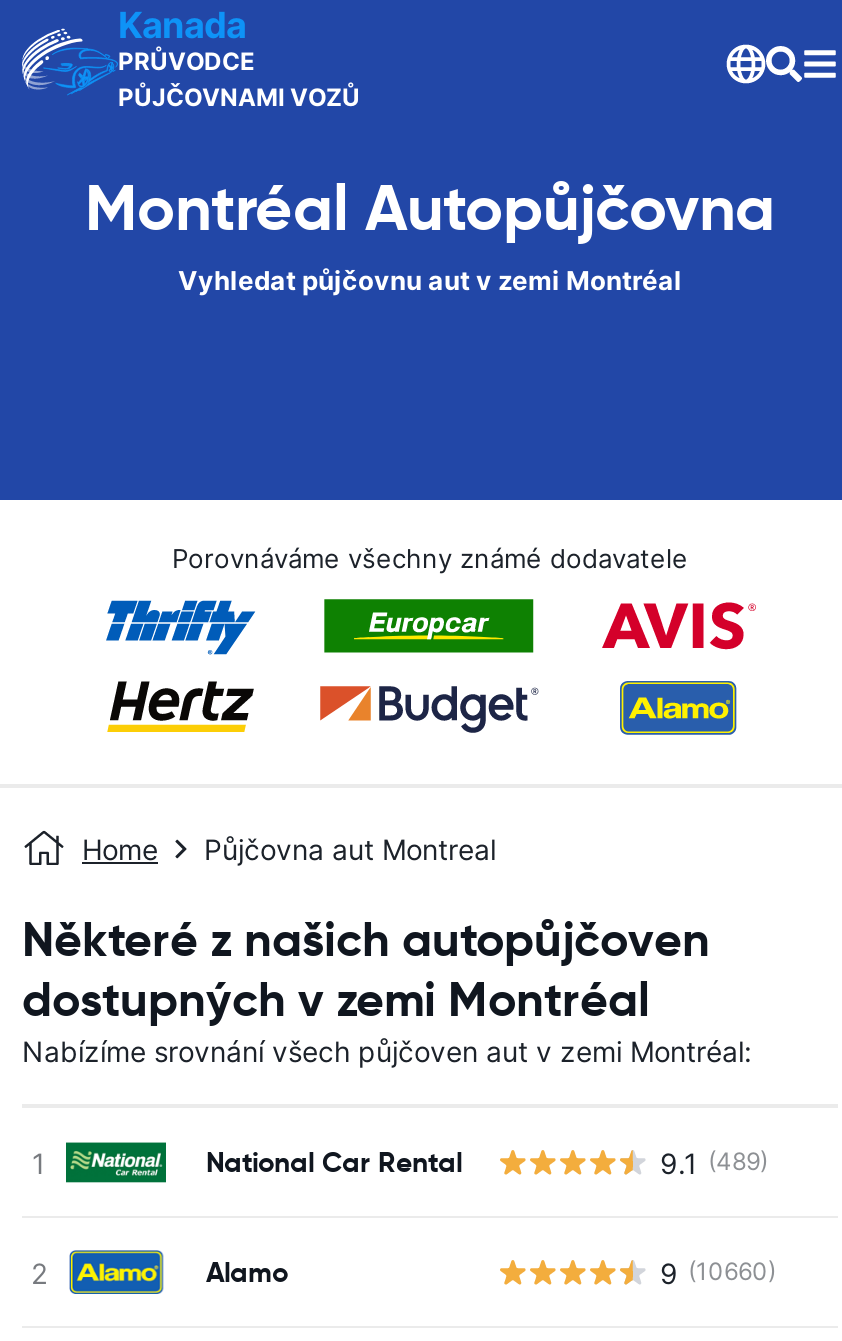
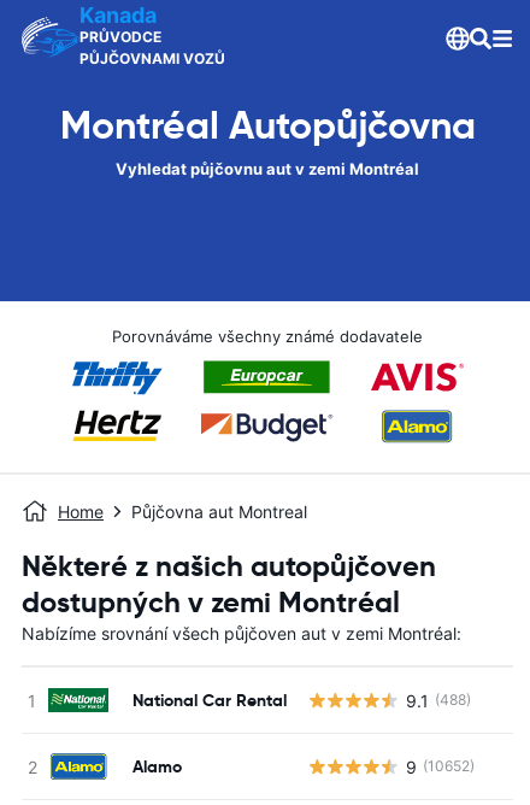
[660,1145,768,1179] 9.1 (489) -> [406,690,471,710] 9.1 (488)
[660,1255,776,1289] 9 (10660) -> [406,756,475,777] 9 (10652)

